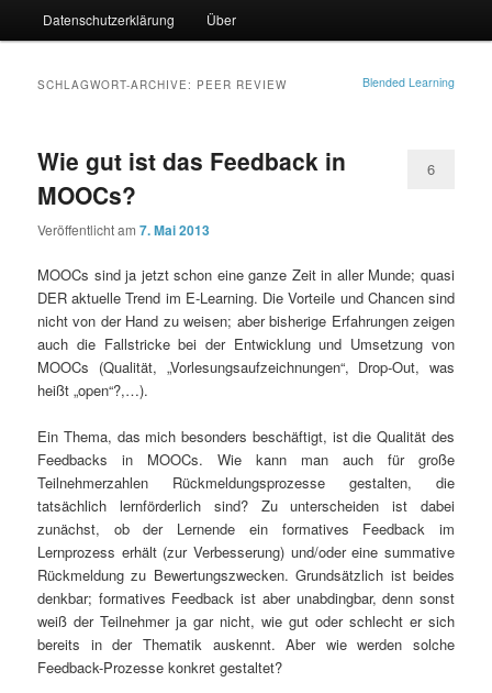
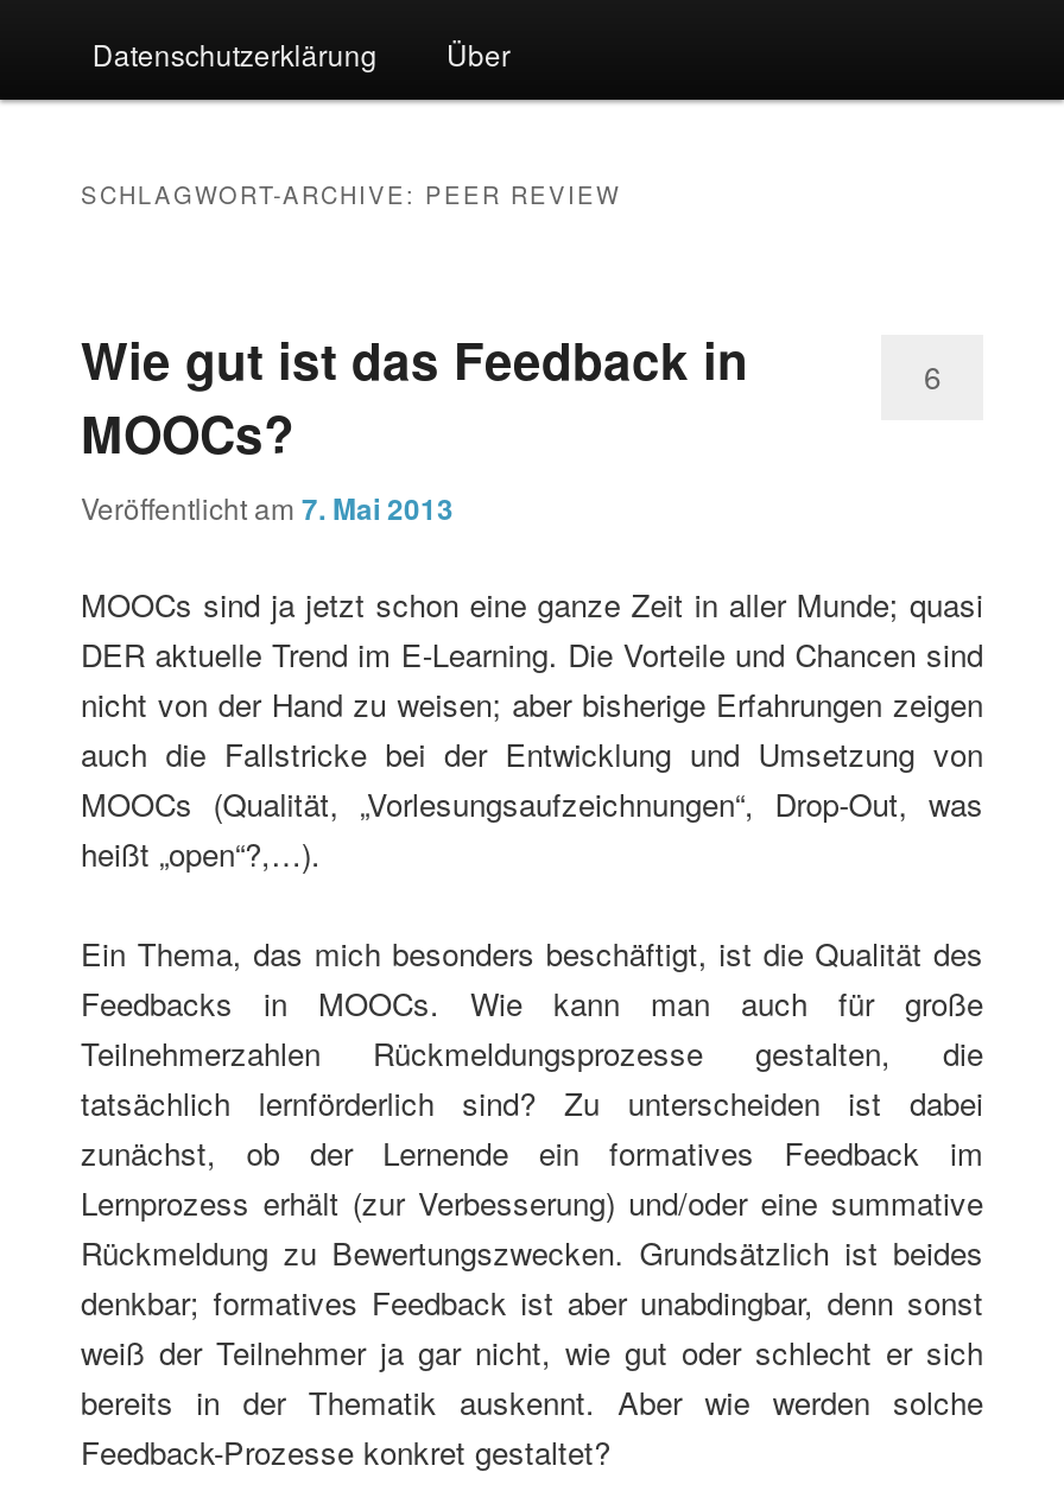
[362,74,454,91] Blended Learning -> none

